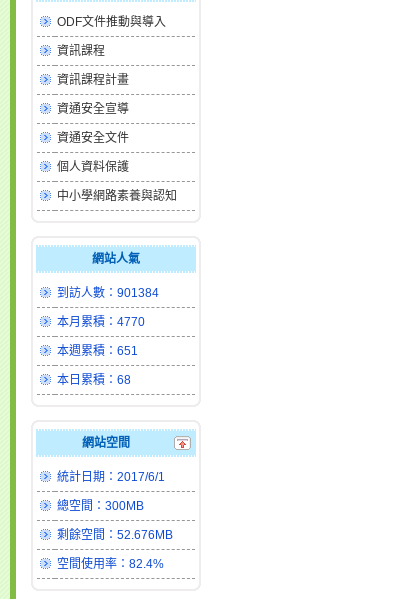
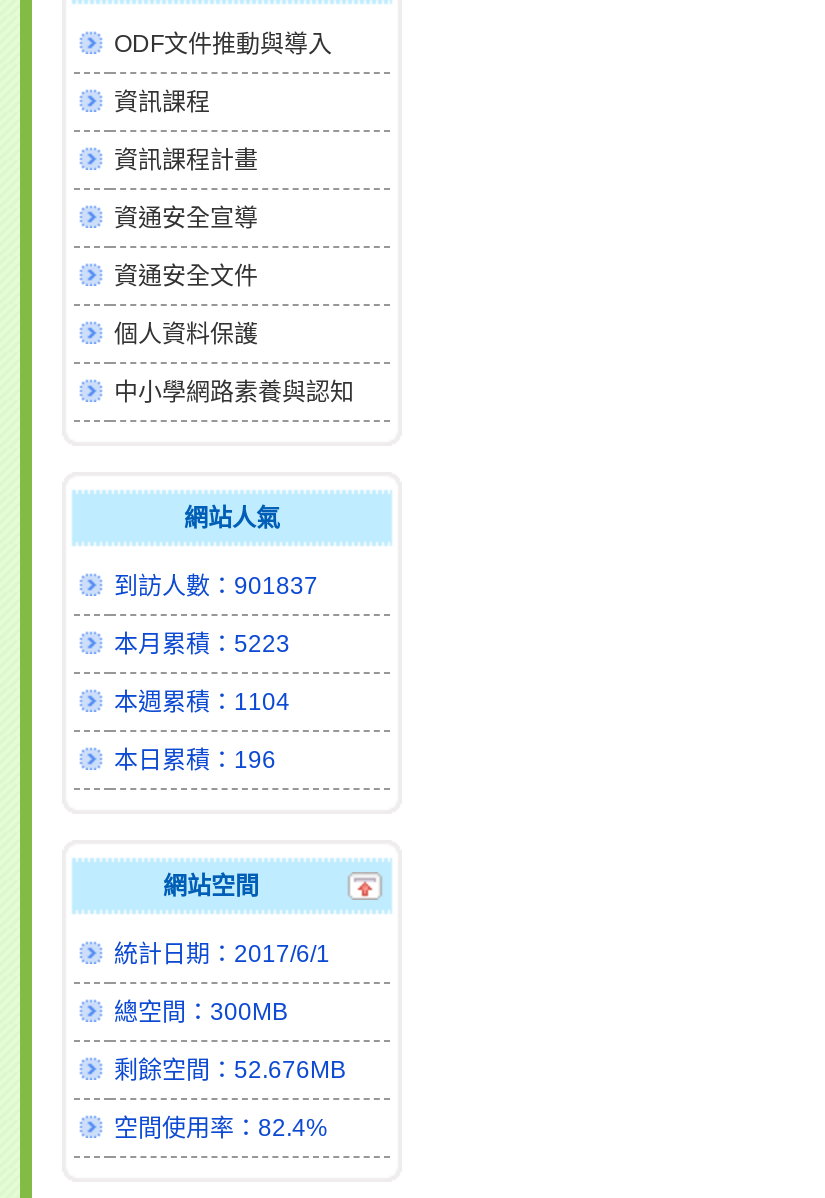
[57,286,159,300] 到訪人數：901384 -> [114,572,318,600] 到訪人數：901837
[57,315,145,329] 本月累積：4770 -> [114,630,290,658] 本月累積：5223
[57,344,138,358] 本週累積：651 -> [114,688,290,716] 本週累積：1104
[57,373,131,387] 本日累積：68 -> [114,746,276,774] 本日累積：196

